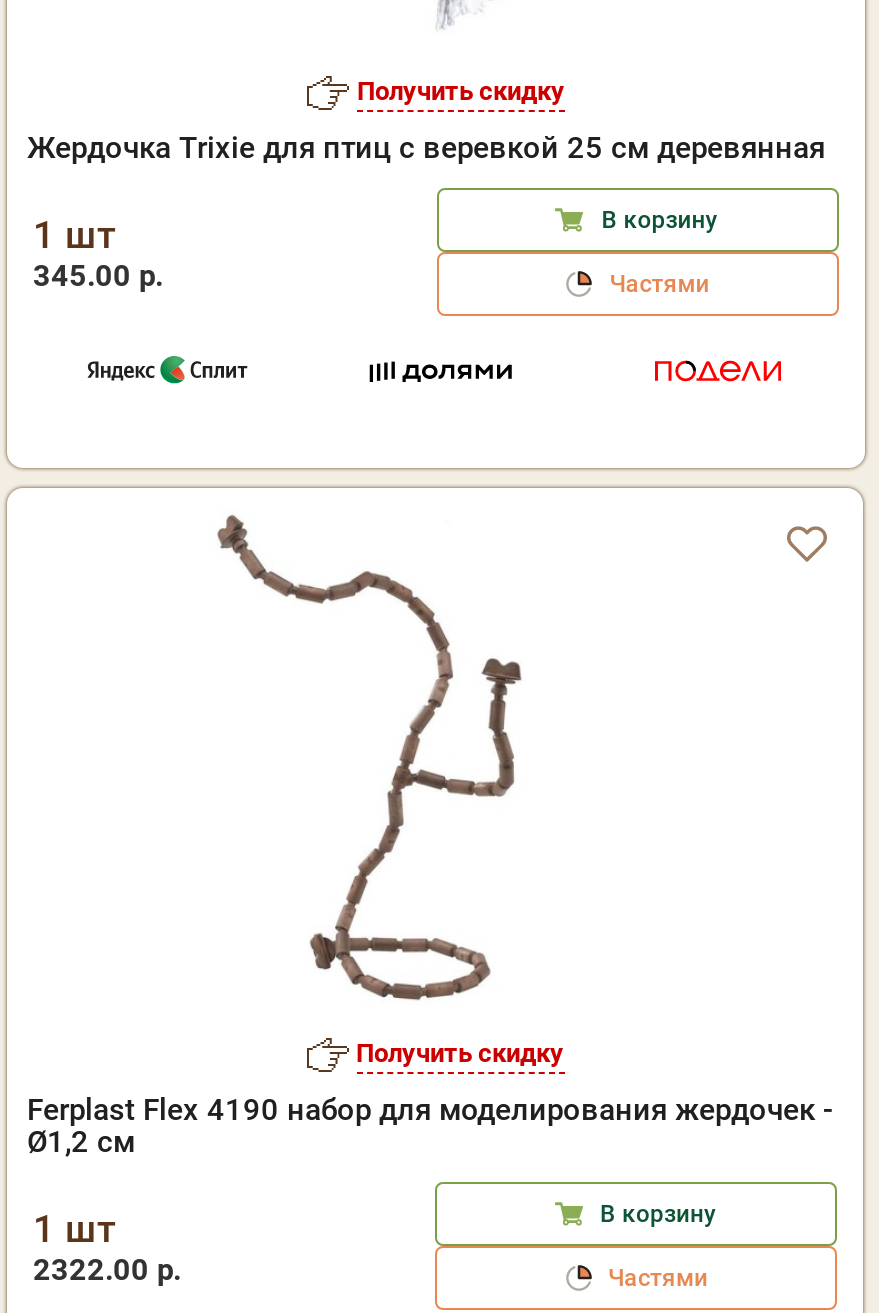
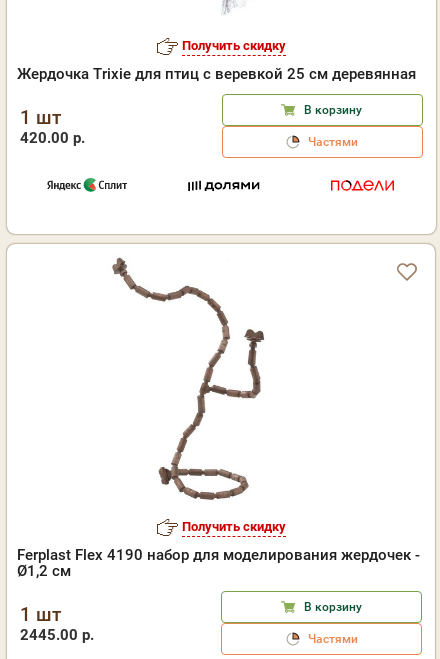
[33,259,163,295] 345.00 р. -> [20,129,85,147] 420.00 р.
[33,1253,181,1289] 2322.00 р. -> [20,626,94,644] 2445.00 р.

